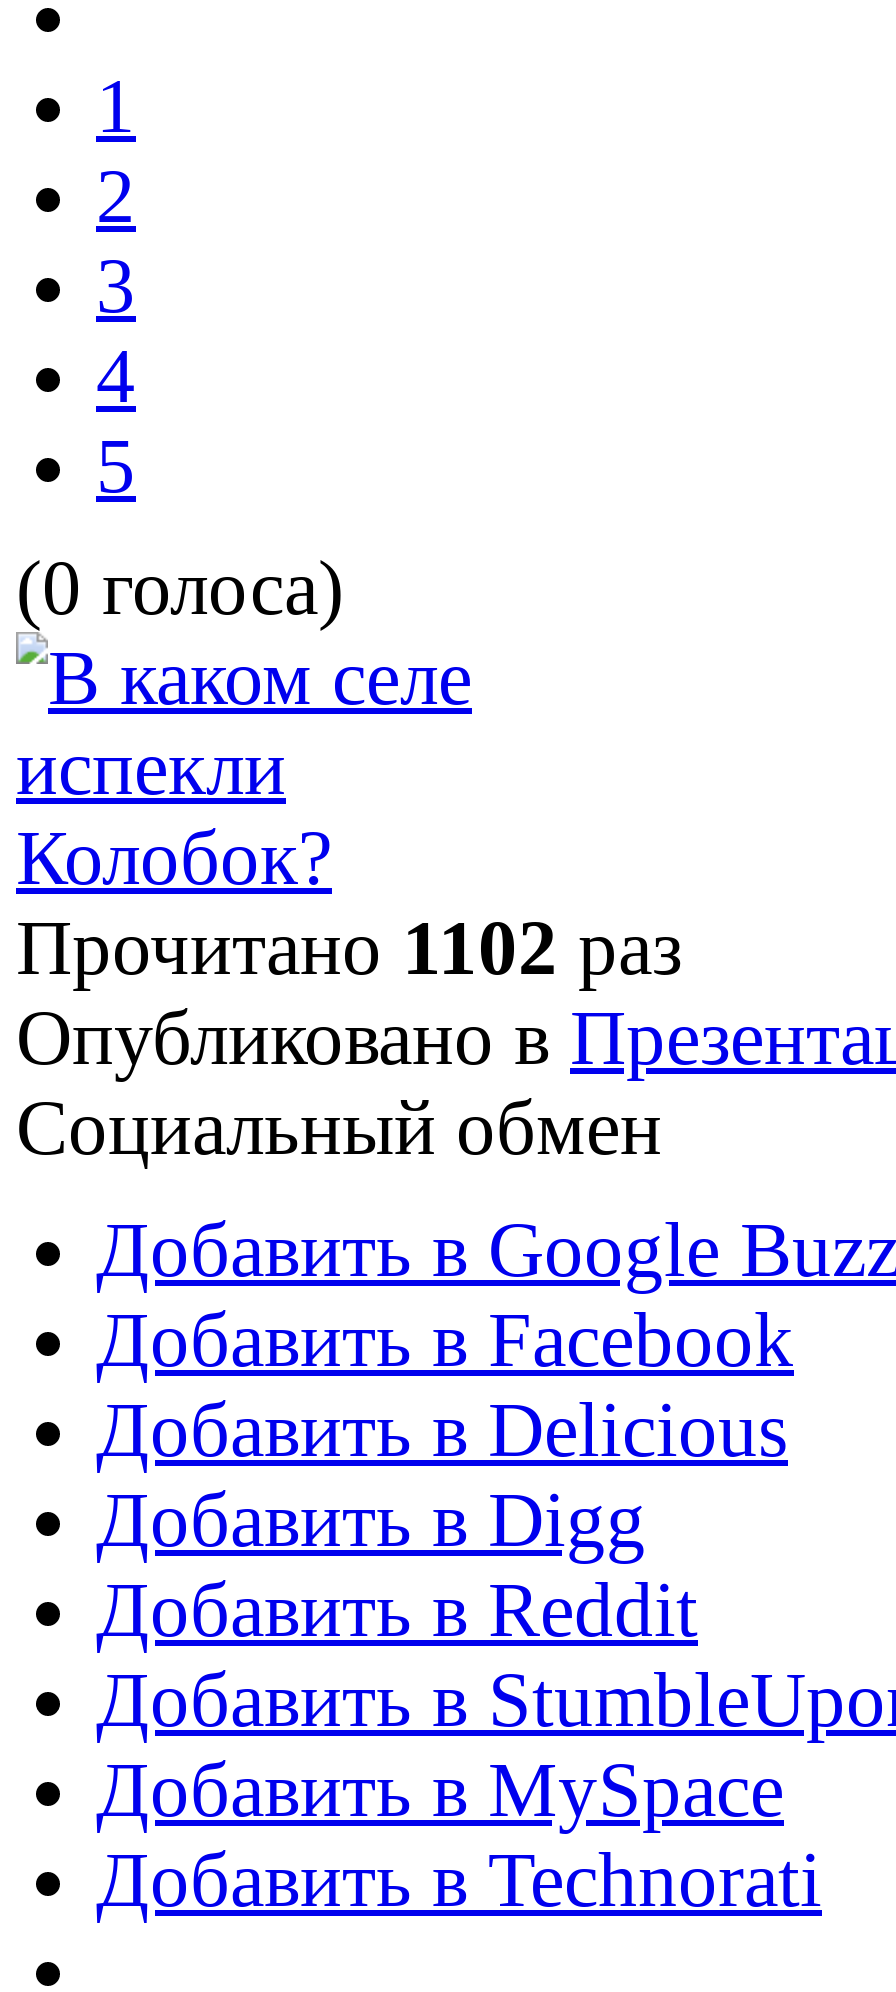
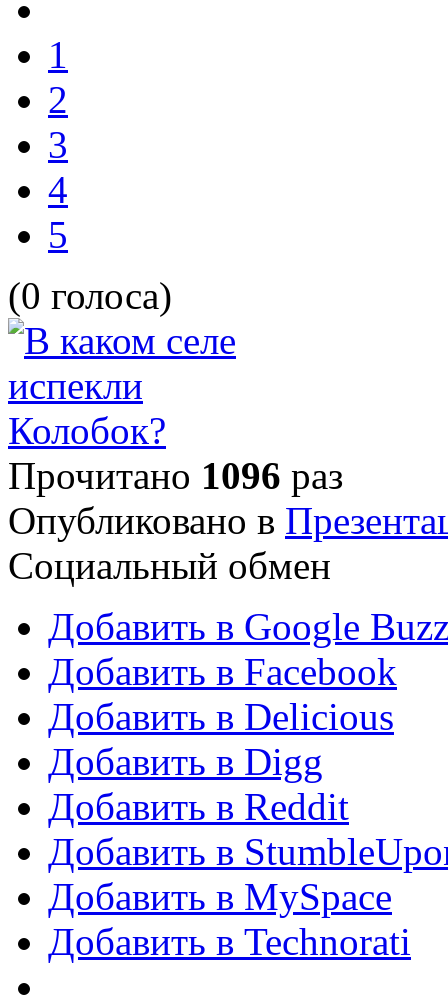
[16,904,682,990] Прочитано 1102 раз -> [8,454,343,497] Прочитано 1096 раз

